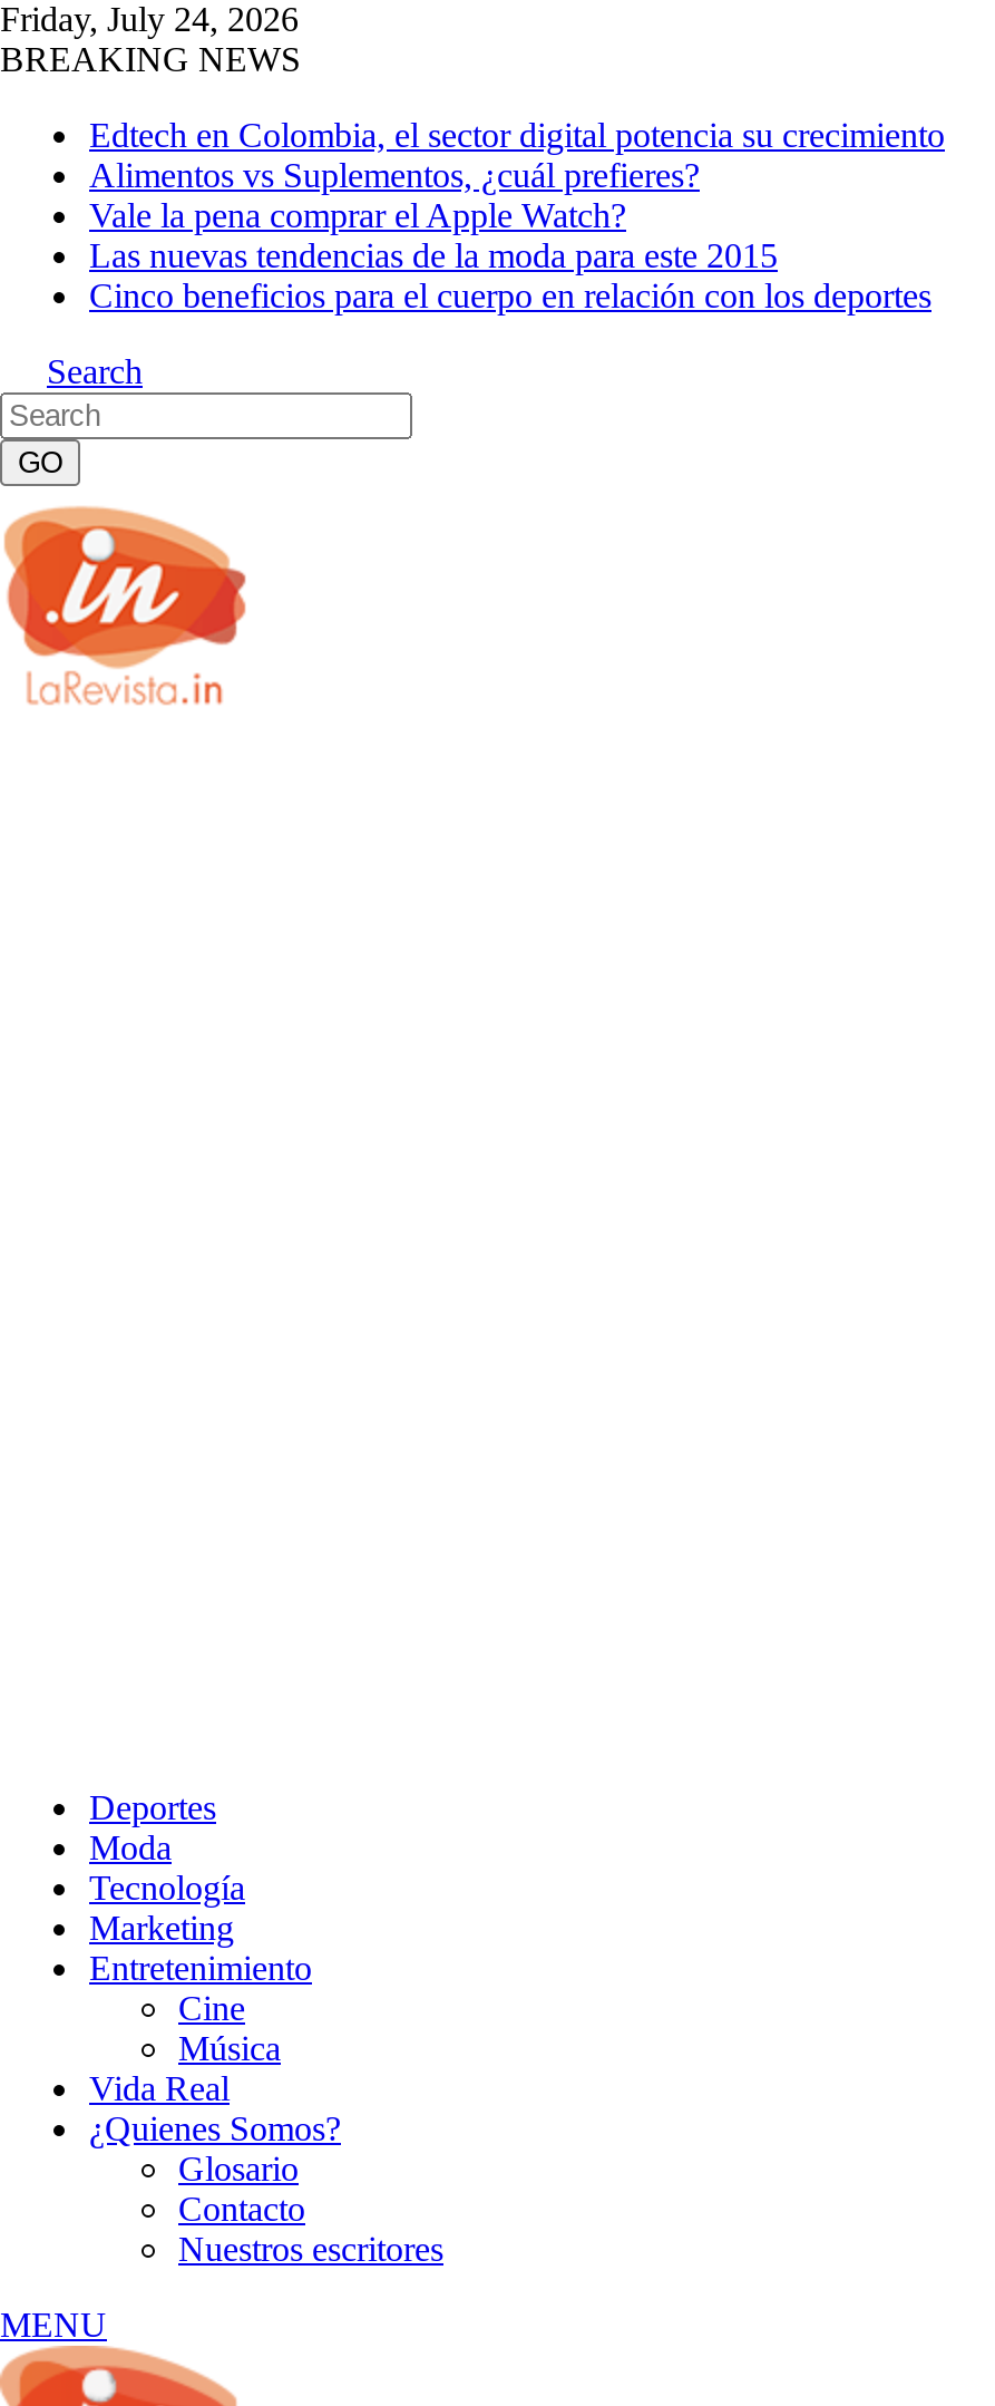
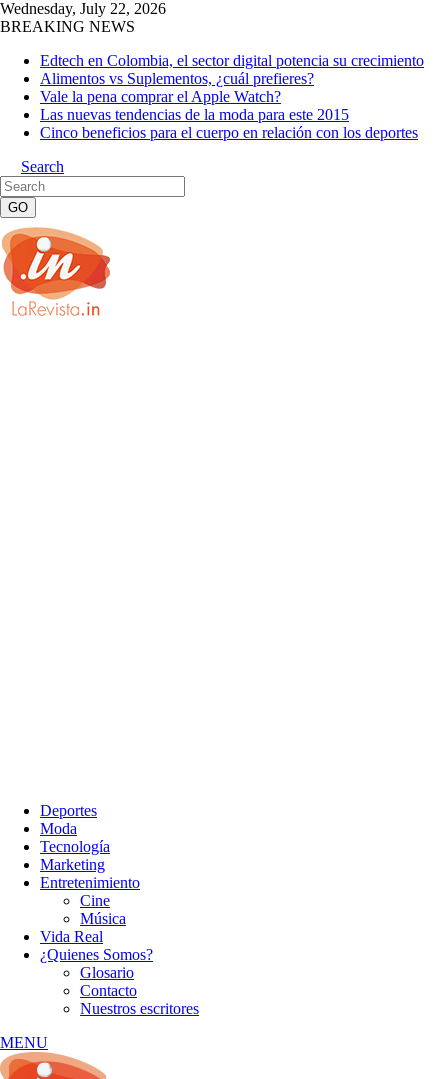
[0,0,299,38] Friday, July 24, 2026 -> [0,0,166,17] Wednesday, July 22, 2026

